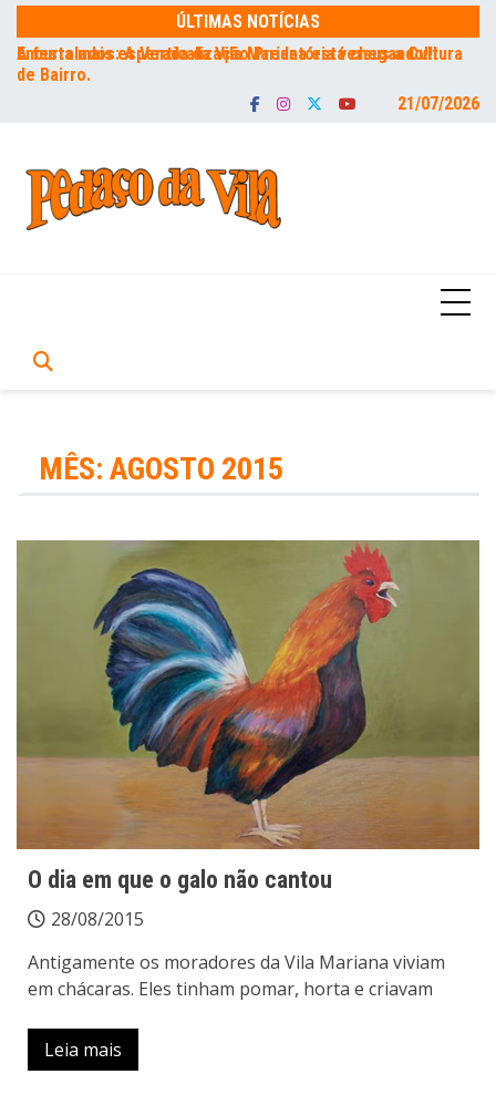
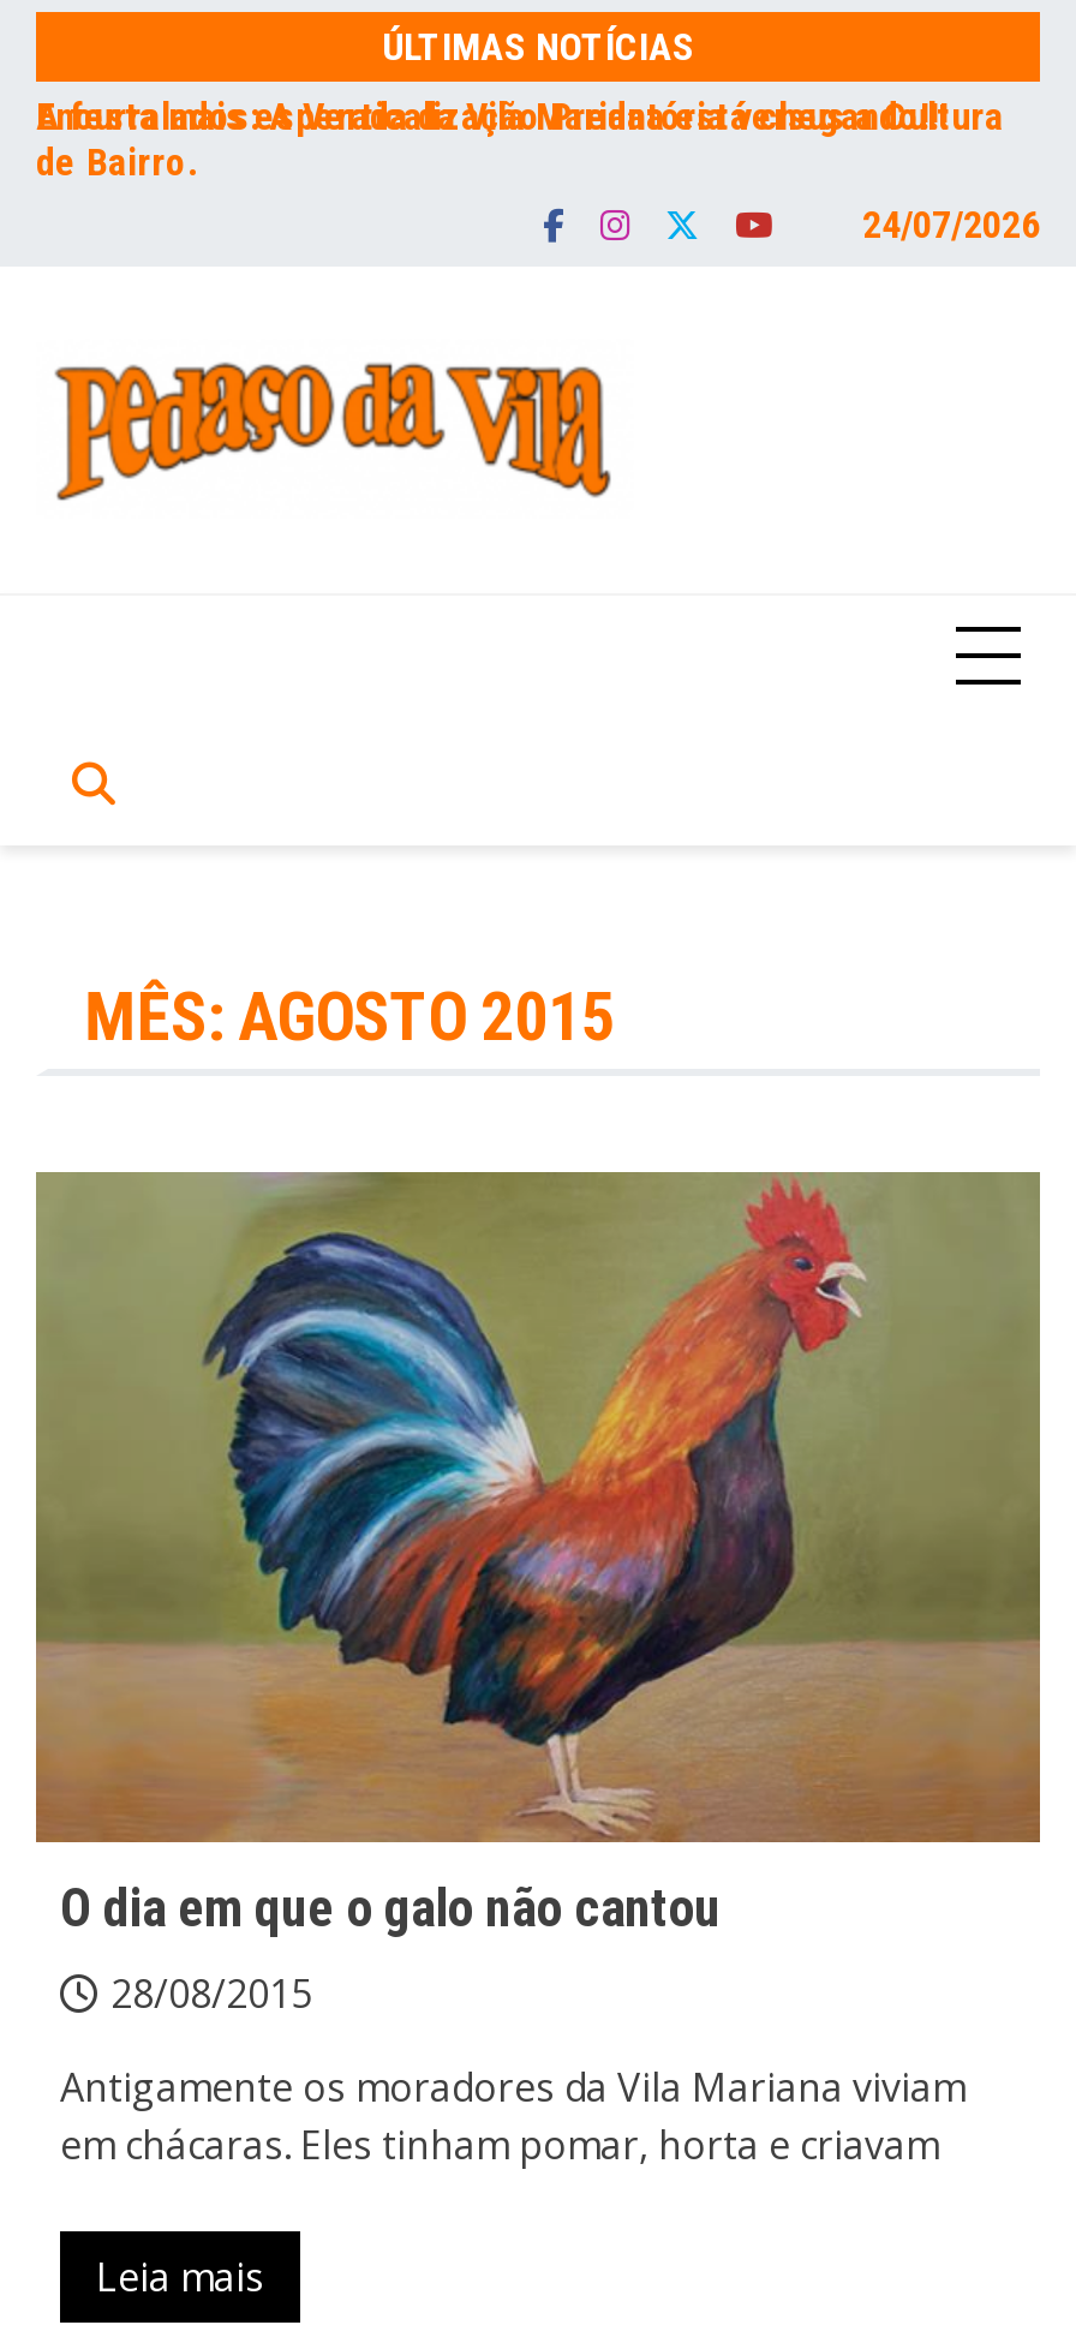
[397,93,479,114] 21/07/2026 -> [862,202,1040,247] 24/07/2026

